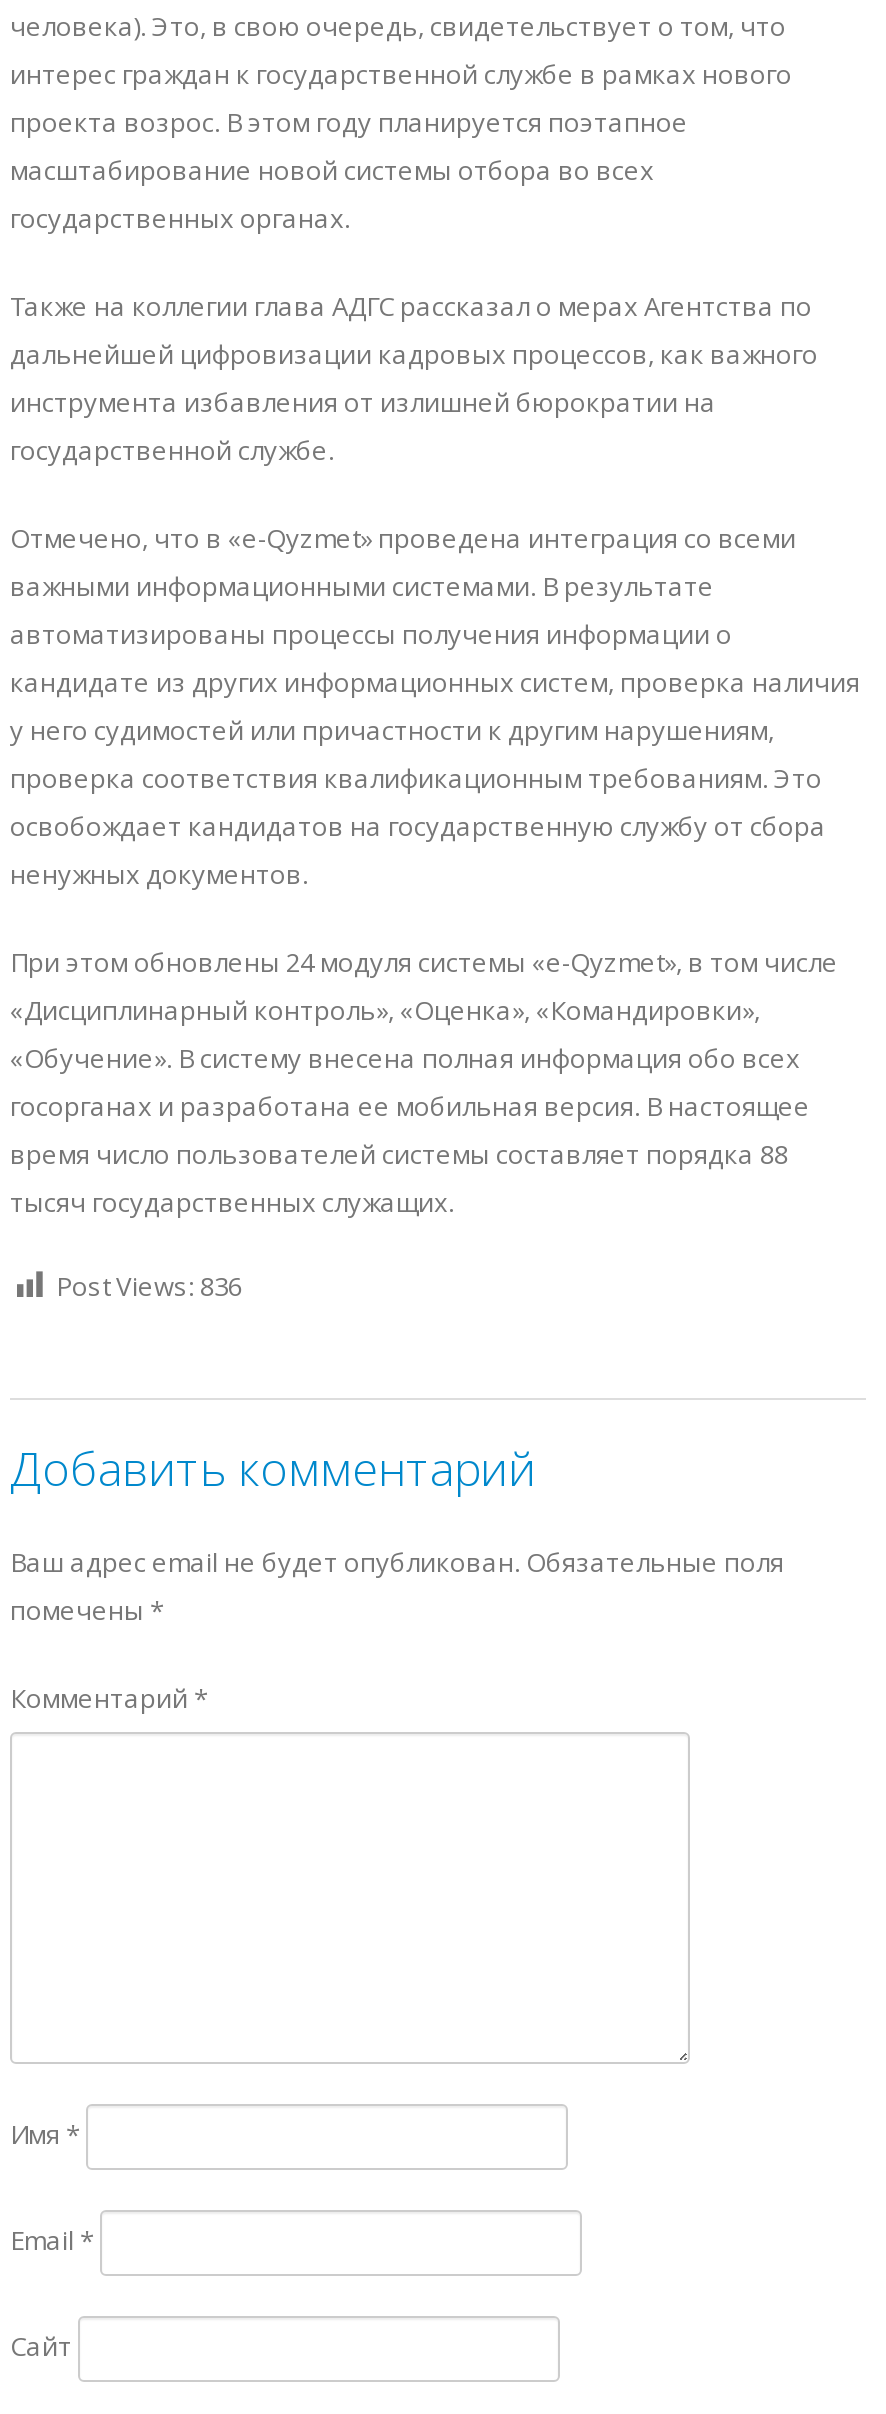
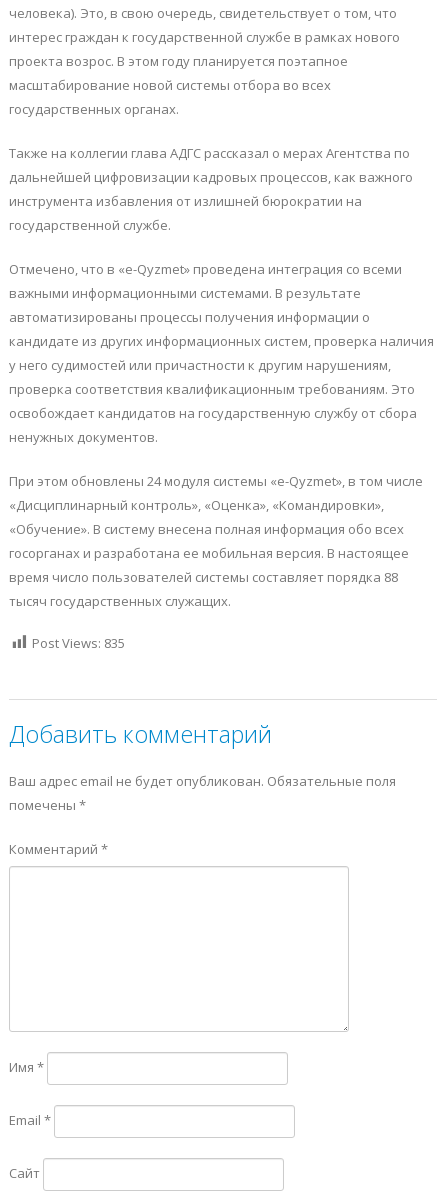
[56,1268,242,1304] Post Views: 836 -> [32,634,125,652] Post Views: 835

